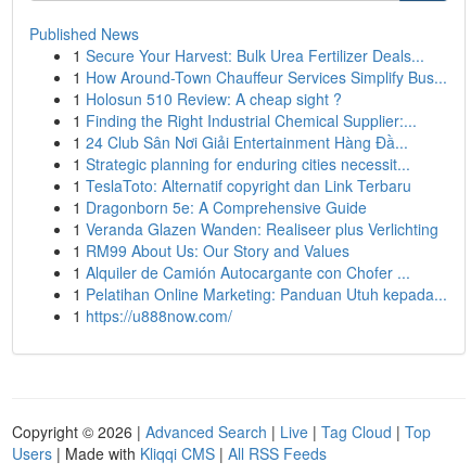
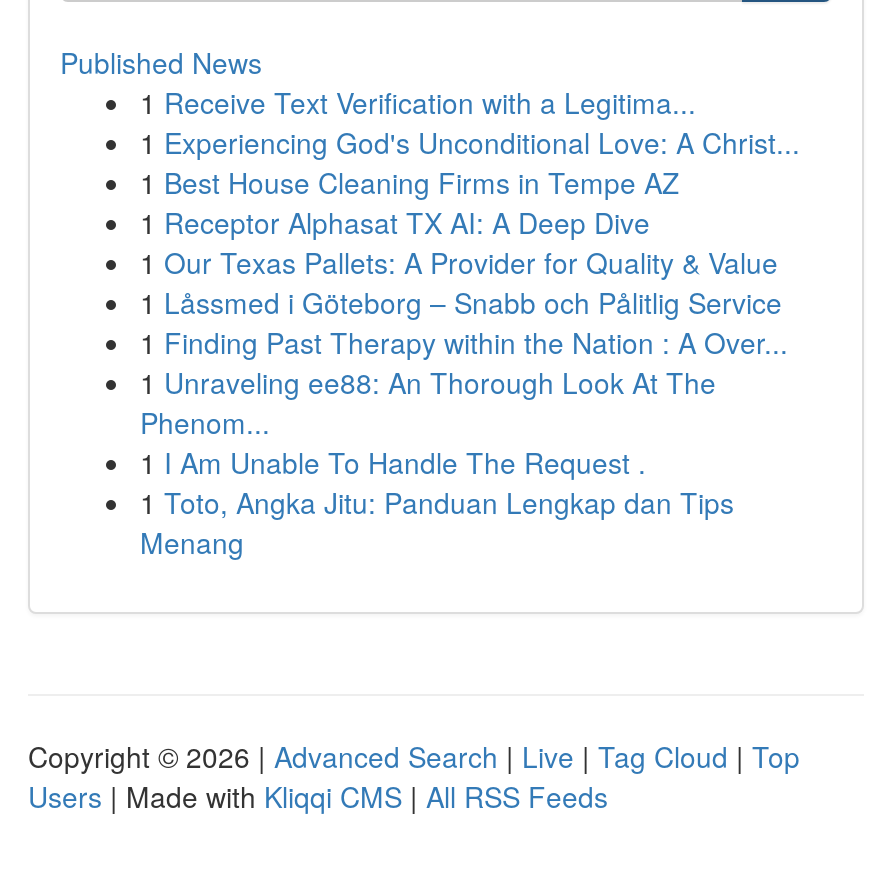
[73,44,447,326] 1 Secure Your Harvest: Bulk Urea Fertilizer Deals... | 1 How Around-Town Chauffeur Services Simplify Bus... | 1 Holosun 510 Review: A cheap sight ? | 1 Finding the Right Industrial Chemical Supplier:... | 1 24 Club Sân Nơi Giải Entertainment Hàng Đầ... | 1 Strategic planning for enduring cities necessit... | 1 TeslaToto: Alternatif copyright dan Link Terbaru | 1 Dragonborn 5e: A Comprehensive Guide | 1 Veranda Glazen Wanden: Realiseer plus Verlichting | 1 RM99 About Us: Our Story and Values | 1 Alquiler de Camión Autocargante con Chofer ... | 1 Pelatihan Online Marketing: Panduan Utuh kepada... | 1 https://u888now.com/ -> [140,82,800,562] 1 Receive Text Verification with a Legitima... | 1 Experiencing God's Unconditional Love: A Christ... | 1 Best House Cleaning Firms in Tempe AZ | 1 Receptor Alphasat TX AI: A Deep Dive | 1 Our Texas Pallets: A Provider for Quality & Value | 1 Låssmed i Göteborg – Snabb och Pålitlig Service | 1 Finding Past Therapy within the Nation : A Over... | 1 Unraveling ee88: An Thorough Look At The | Phenom... | 1 I Am Unable To Handle The Request . | 1 Toto, Angka Jitu: Panduan Lengkap dan Tips | Menang

